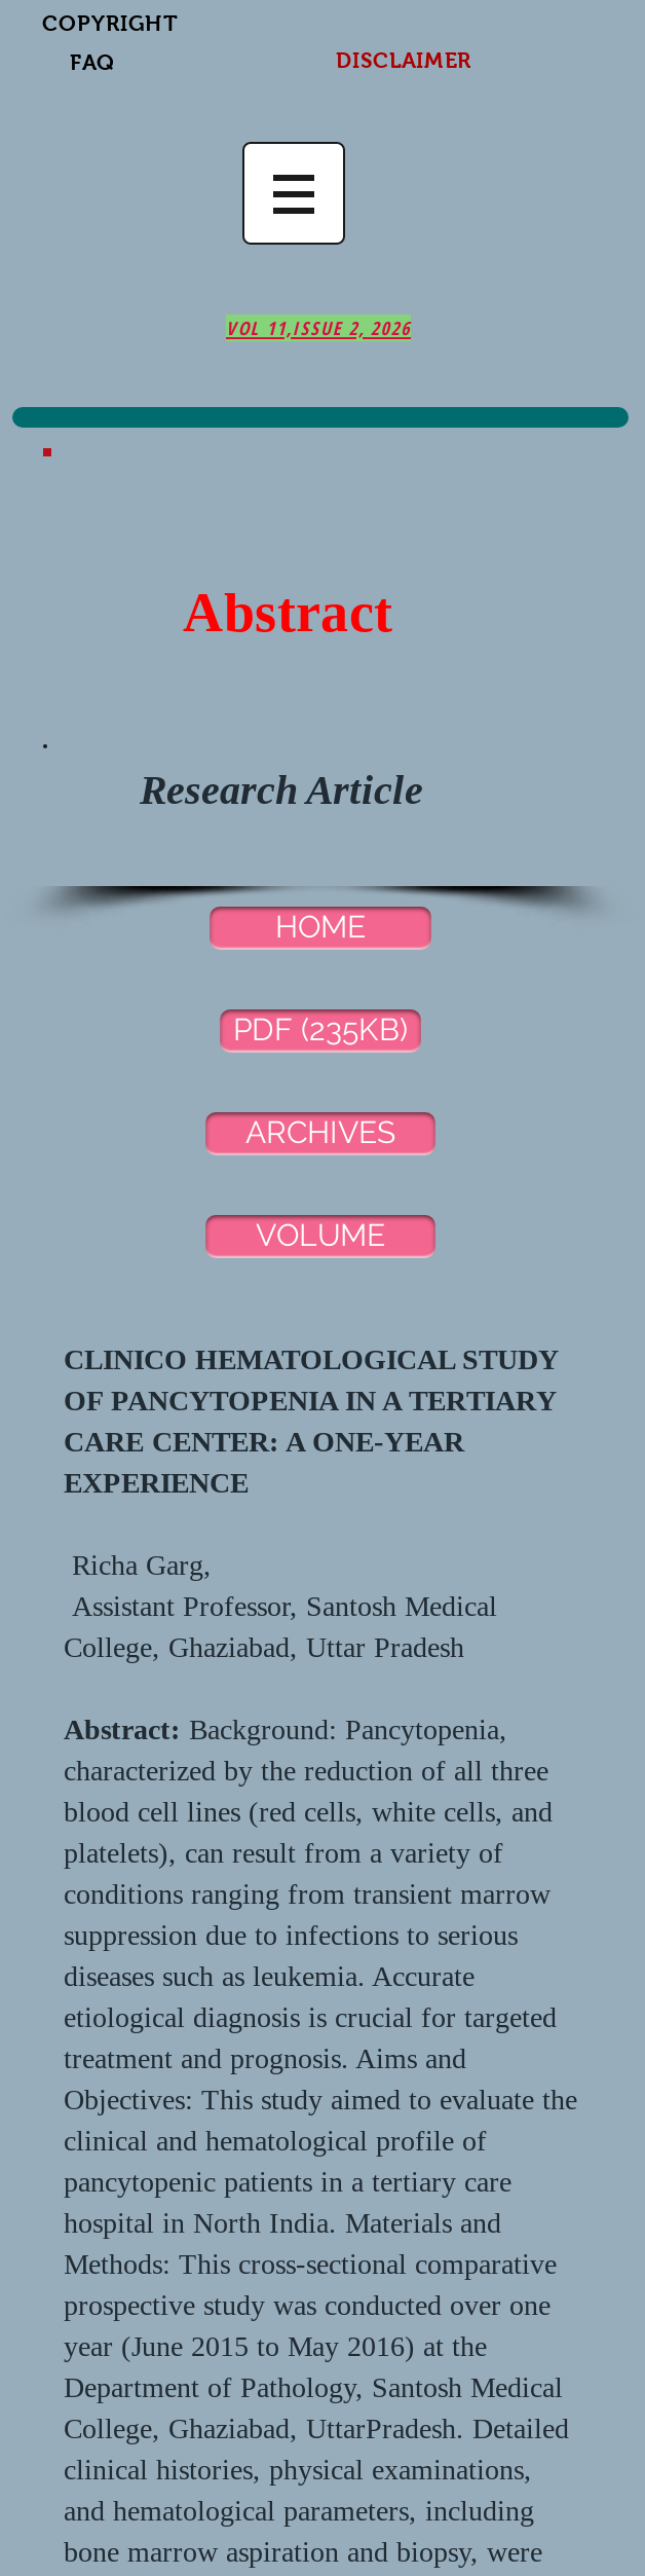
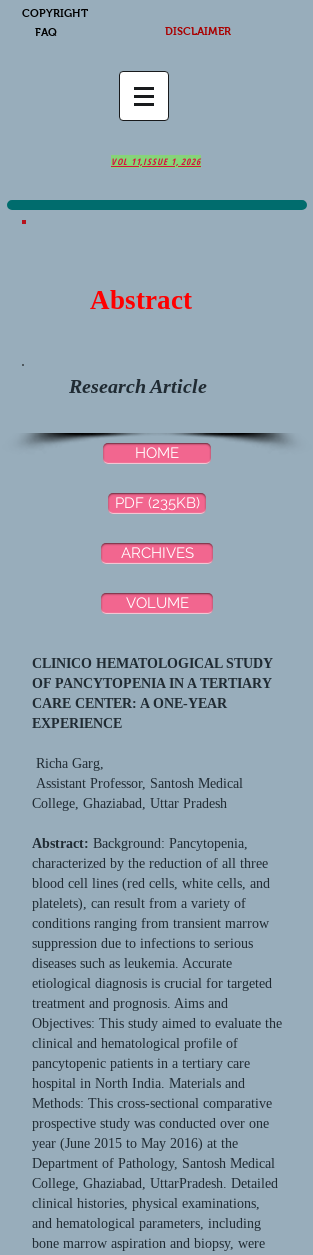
[226,315,411,341] VOL 11,ISSUE 2, 2026 -> [111,155,201,168] VOL 11,ISSUE 1, 2026

